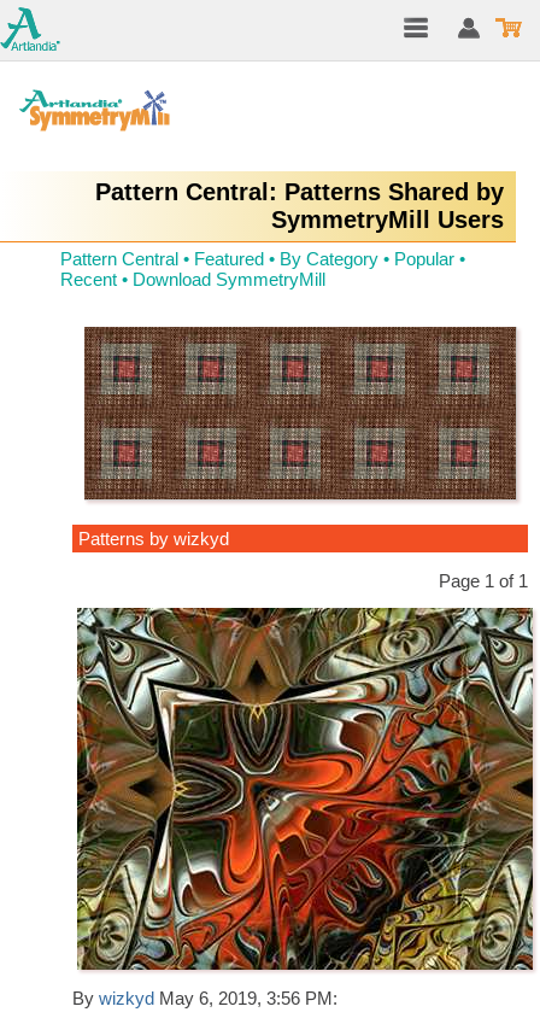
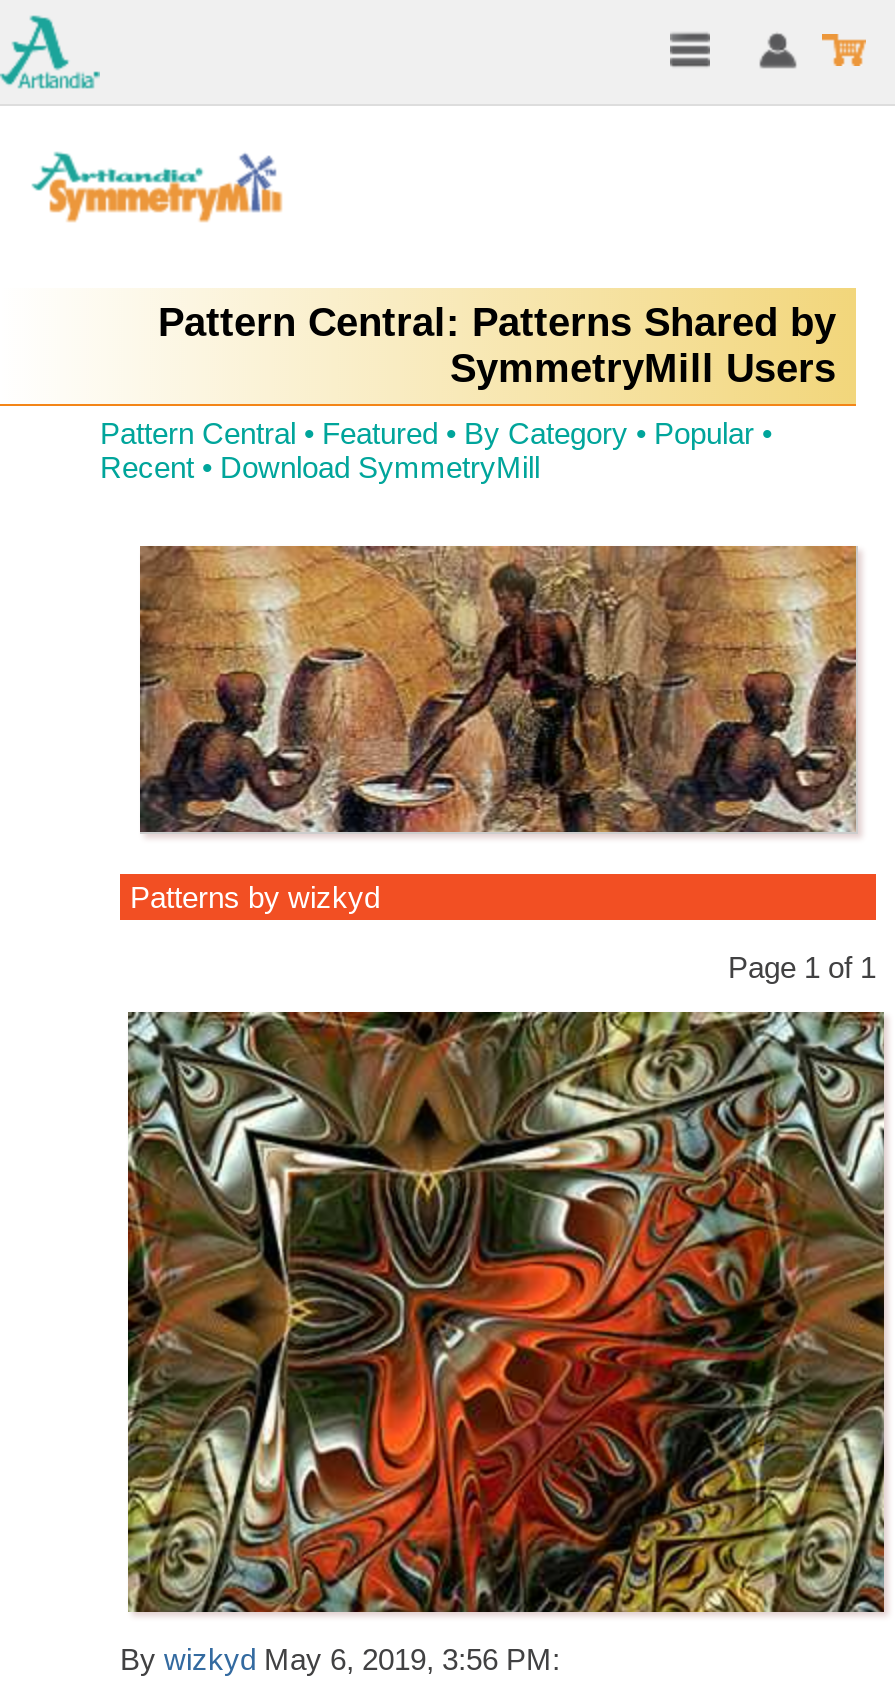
[84,326,517,501] [image] -> [140,544,858,834] [image]

